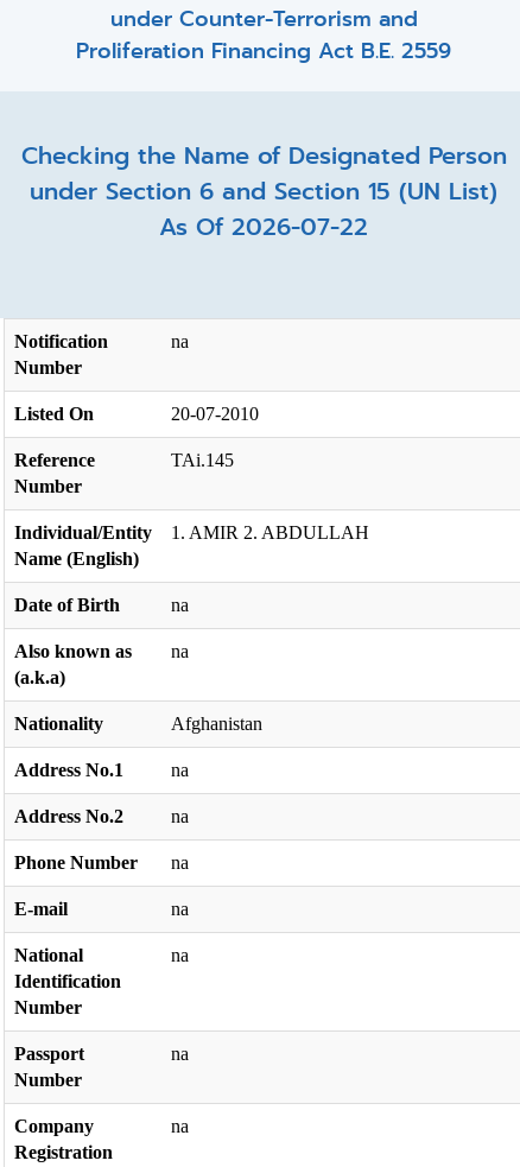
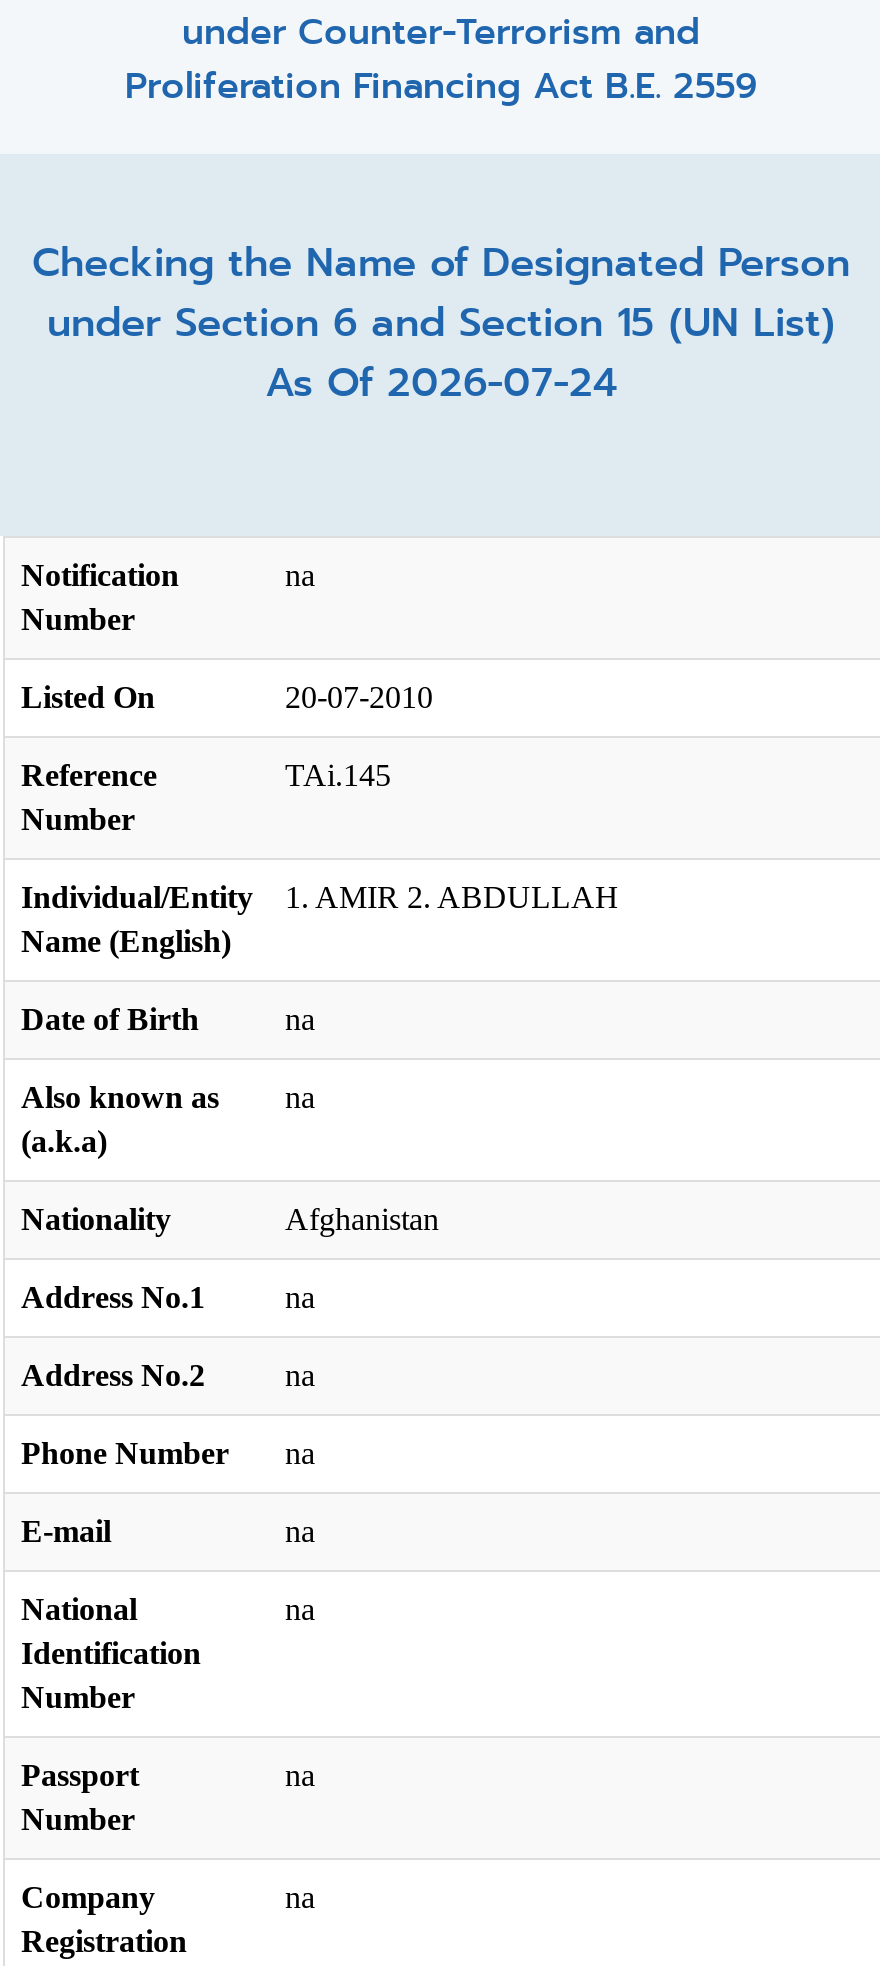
[159,210,368,245] As Of 2026-07-22 -> [265,354,617,412] As Of 2026-07-24

